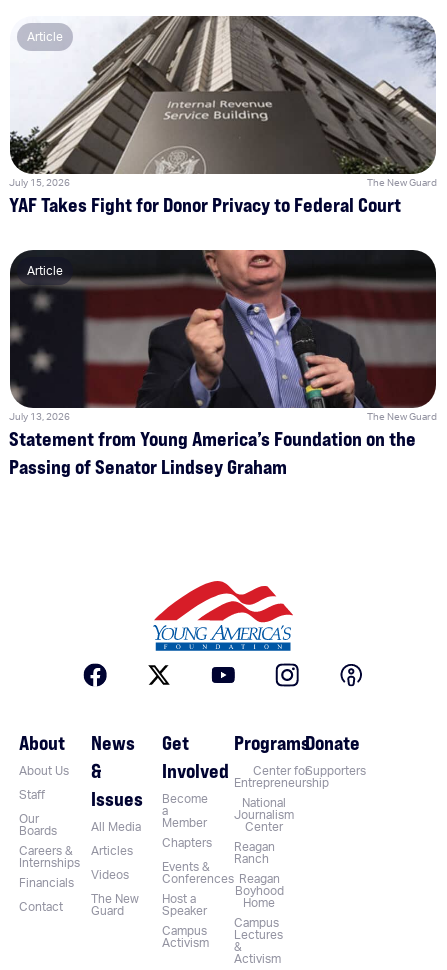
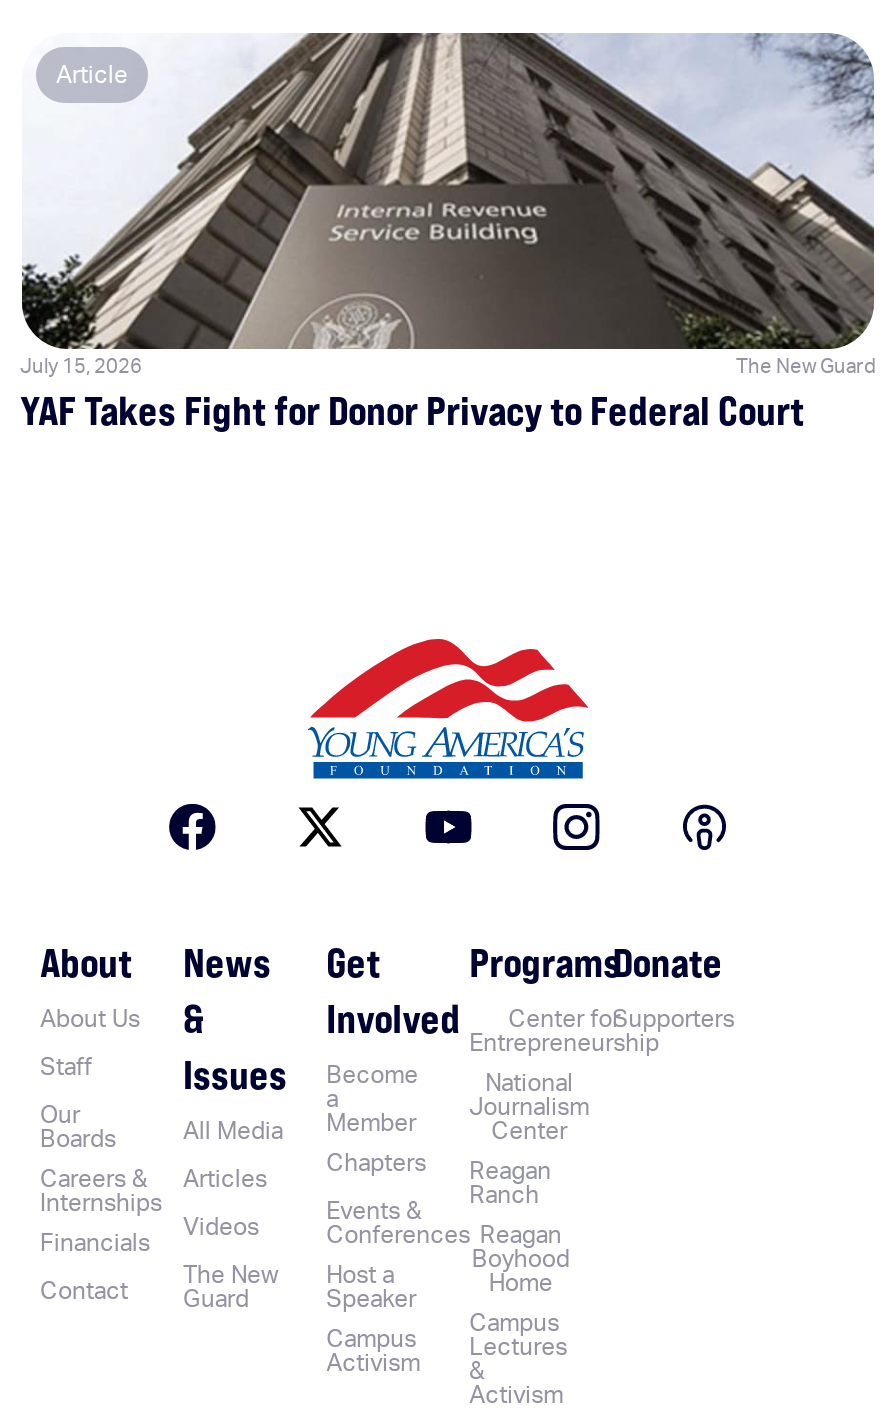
[9,249,437,419] [image] | Article -> none
[9,412,437,479] July 13, 2026 | The New Guard | Statement from Young America’s Foundation on the | Passing of Senator Lindsey Graham -> none

